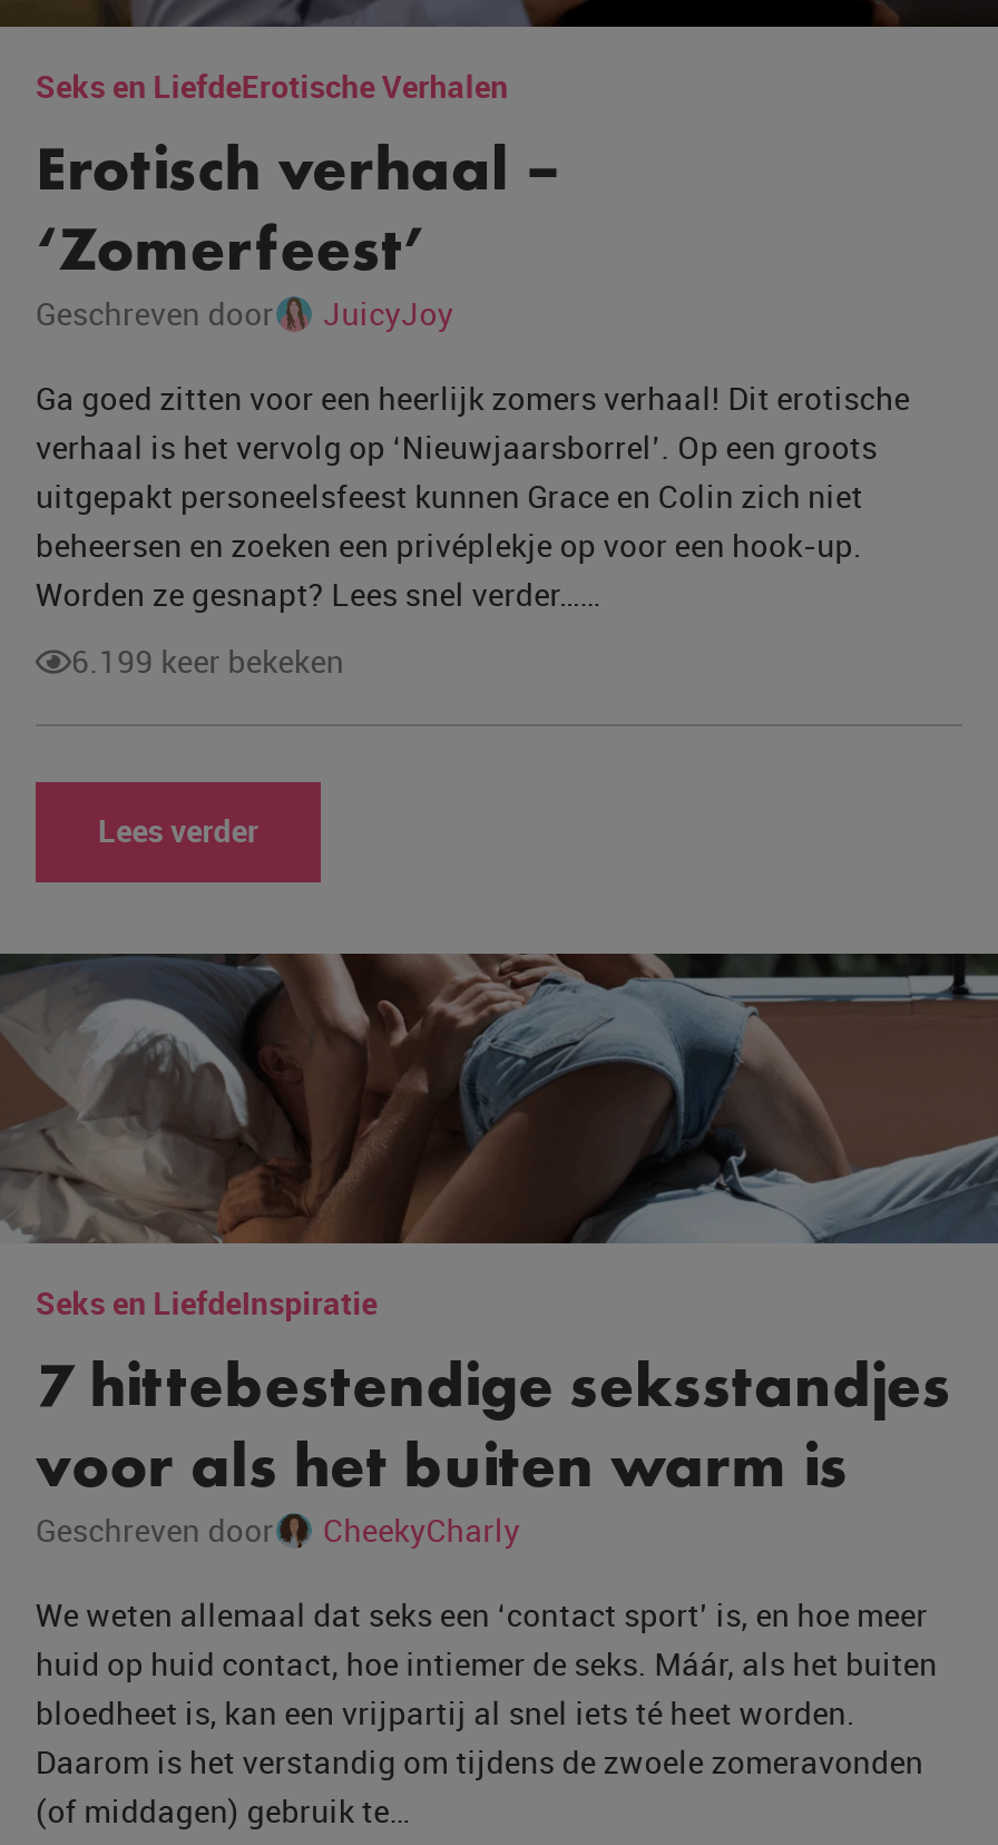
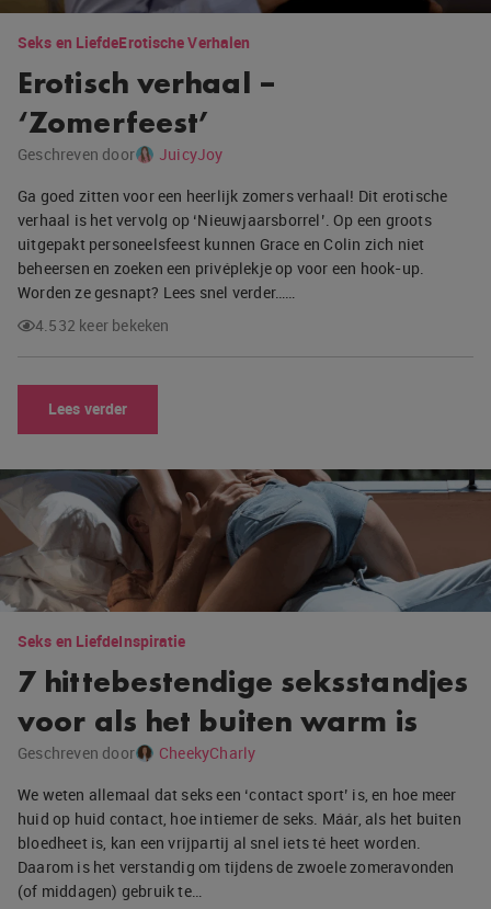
[71,640,344,682] 6.199 keer bekeken -> [35,315,169,336] 4.532 keer bekeken

